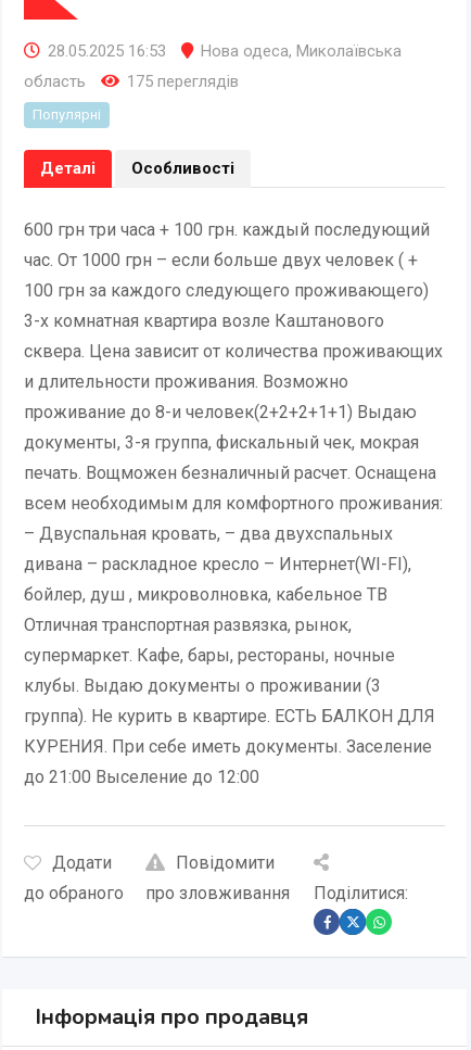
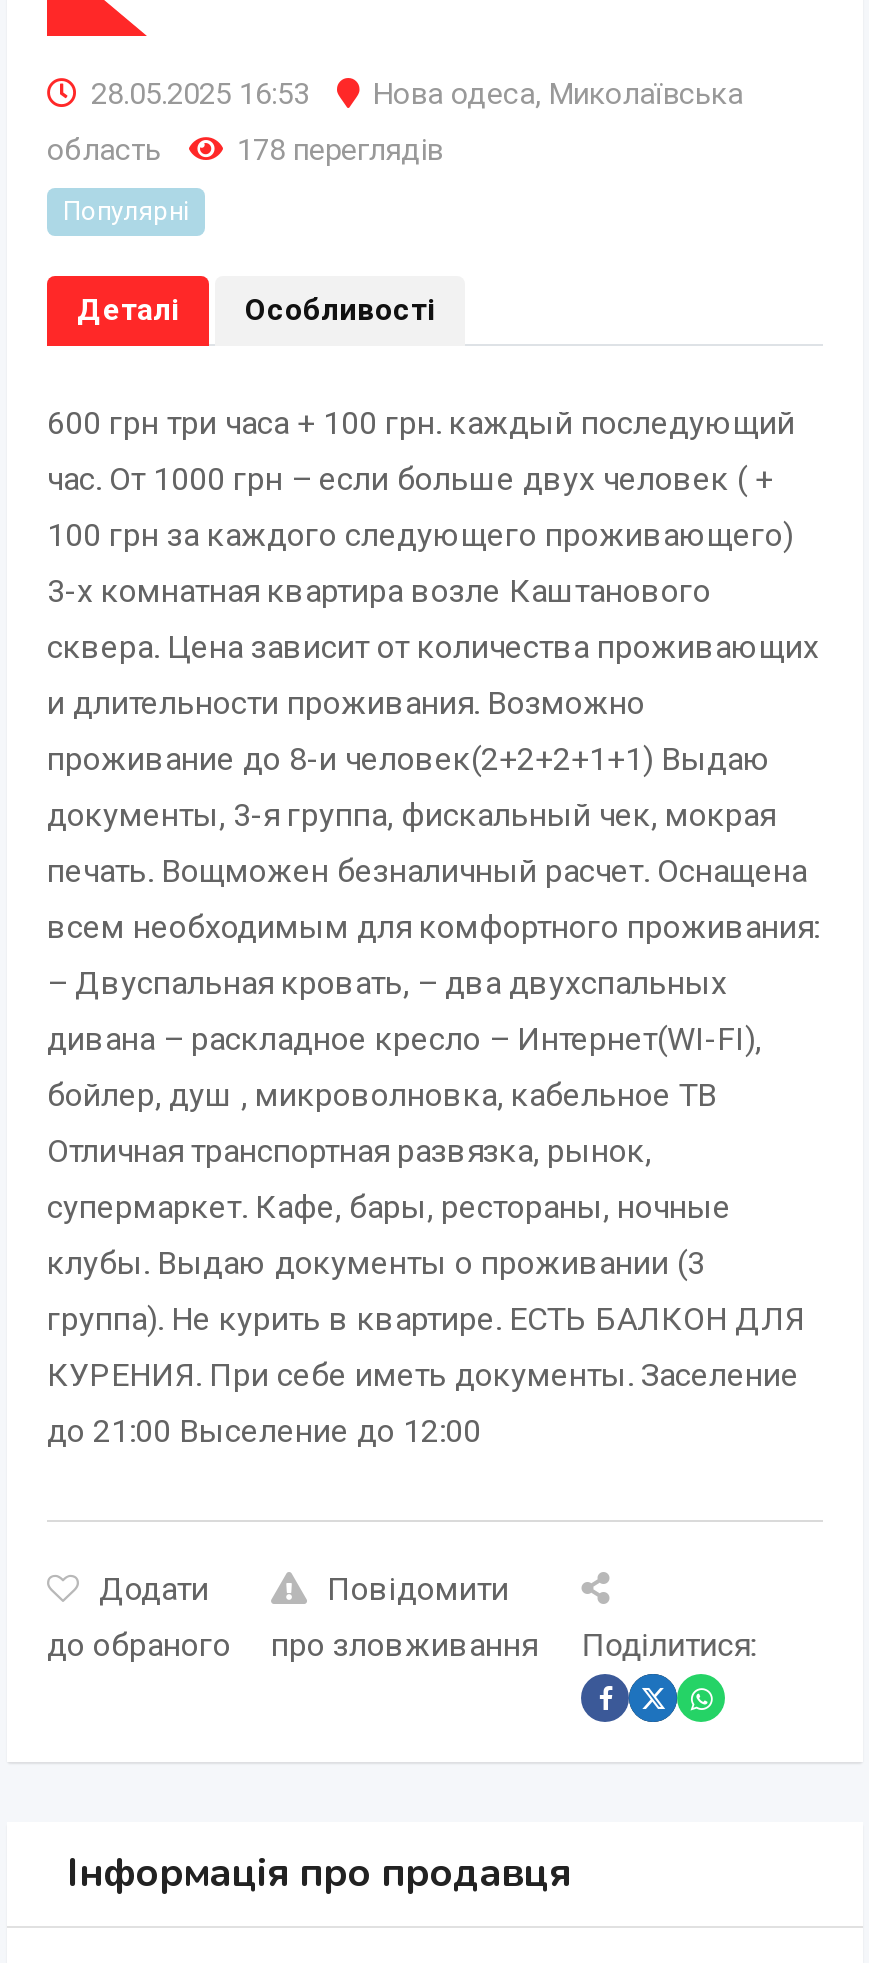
[127,72,239,91] 175 переглядів -> [237,132,443,168] 178 переглядів

